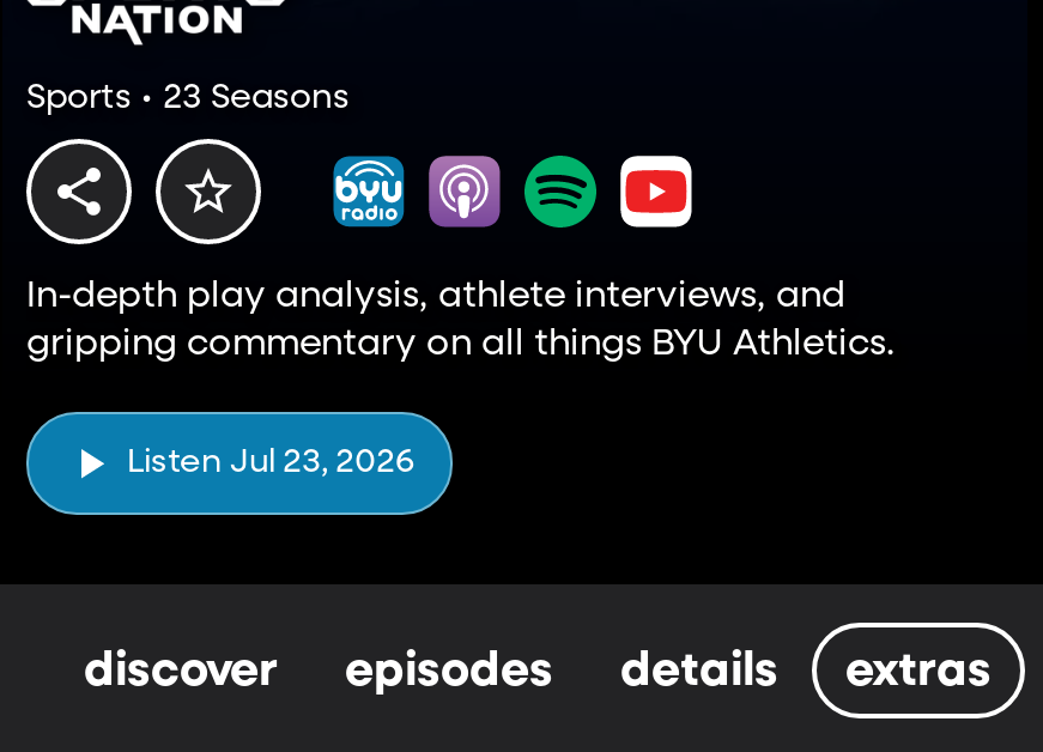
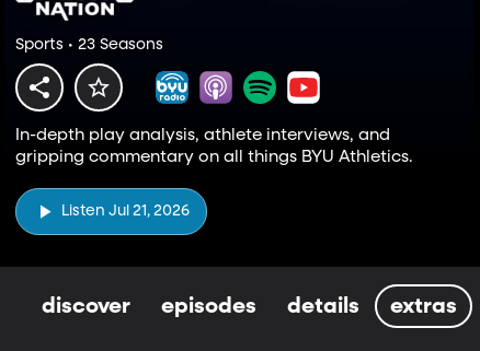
[127,446,414,479] Listen Jul 23, 2026 -> [61,204,190,219] Listen Jul 21, 2026

